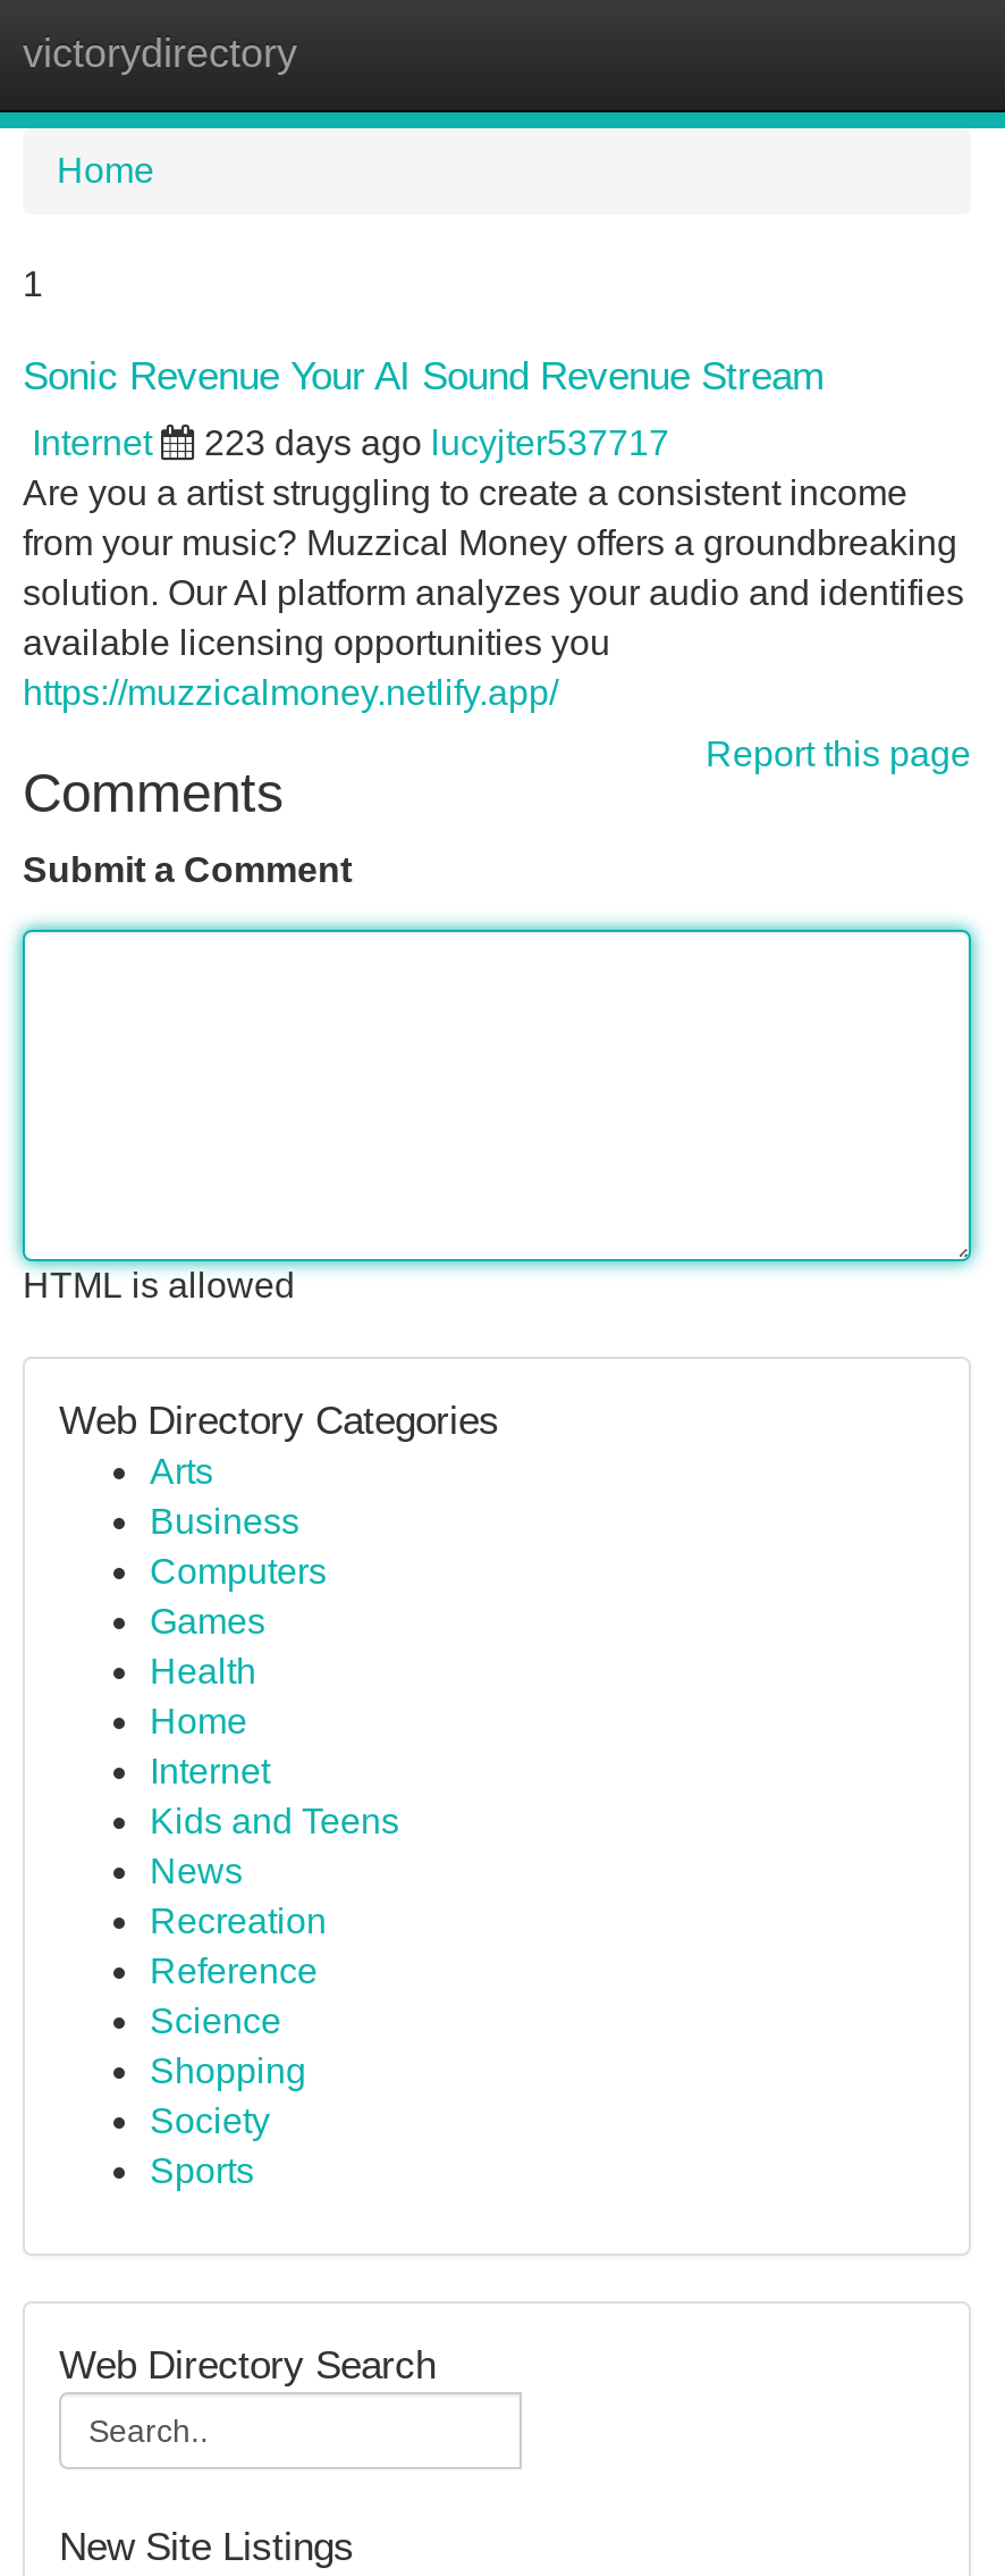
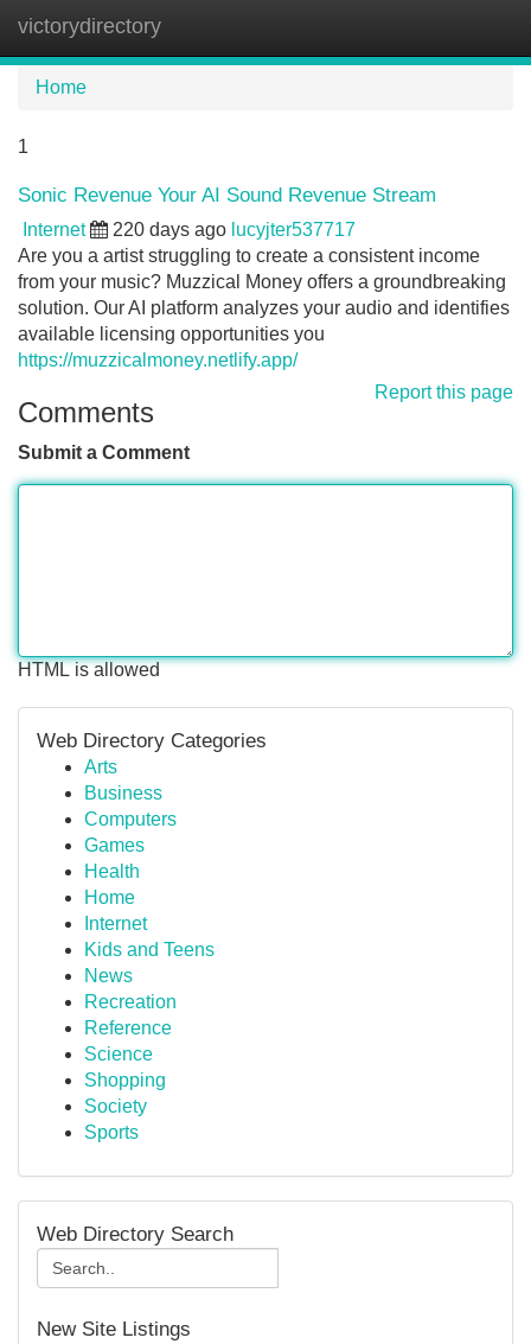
[204,423,669,462] 223 days ago lucyjter537717 -> [113,219,356,240] 220 days ago lucyjter537717

